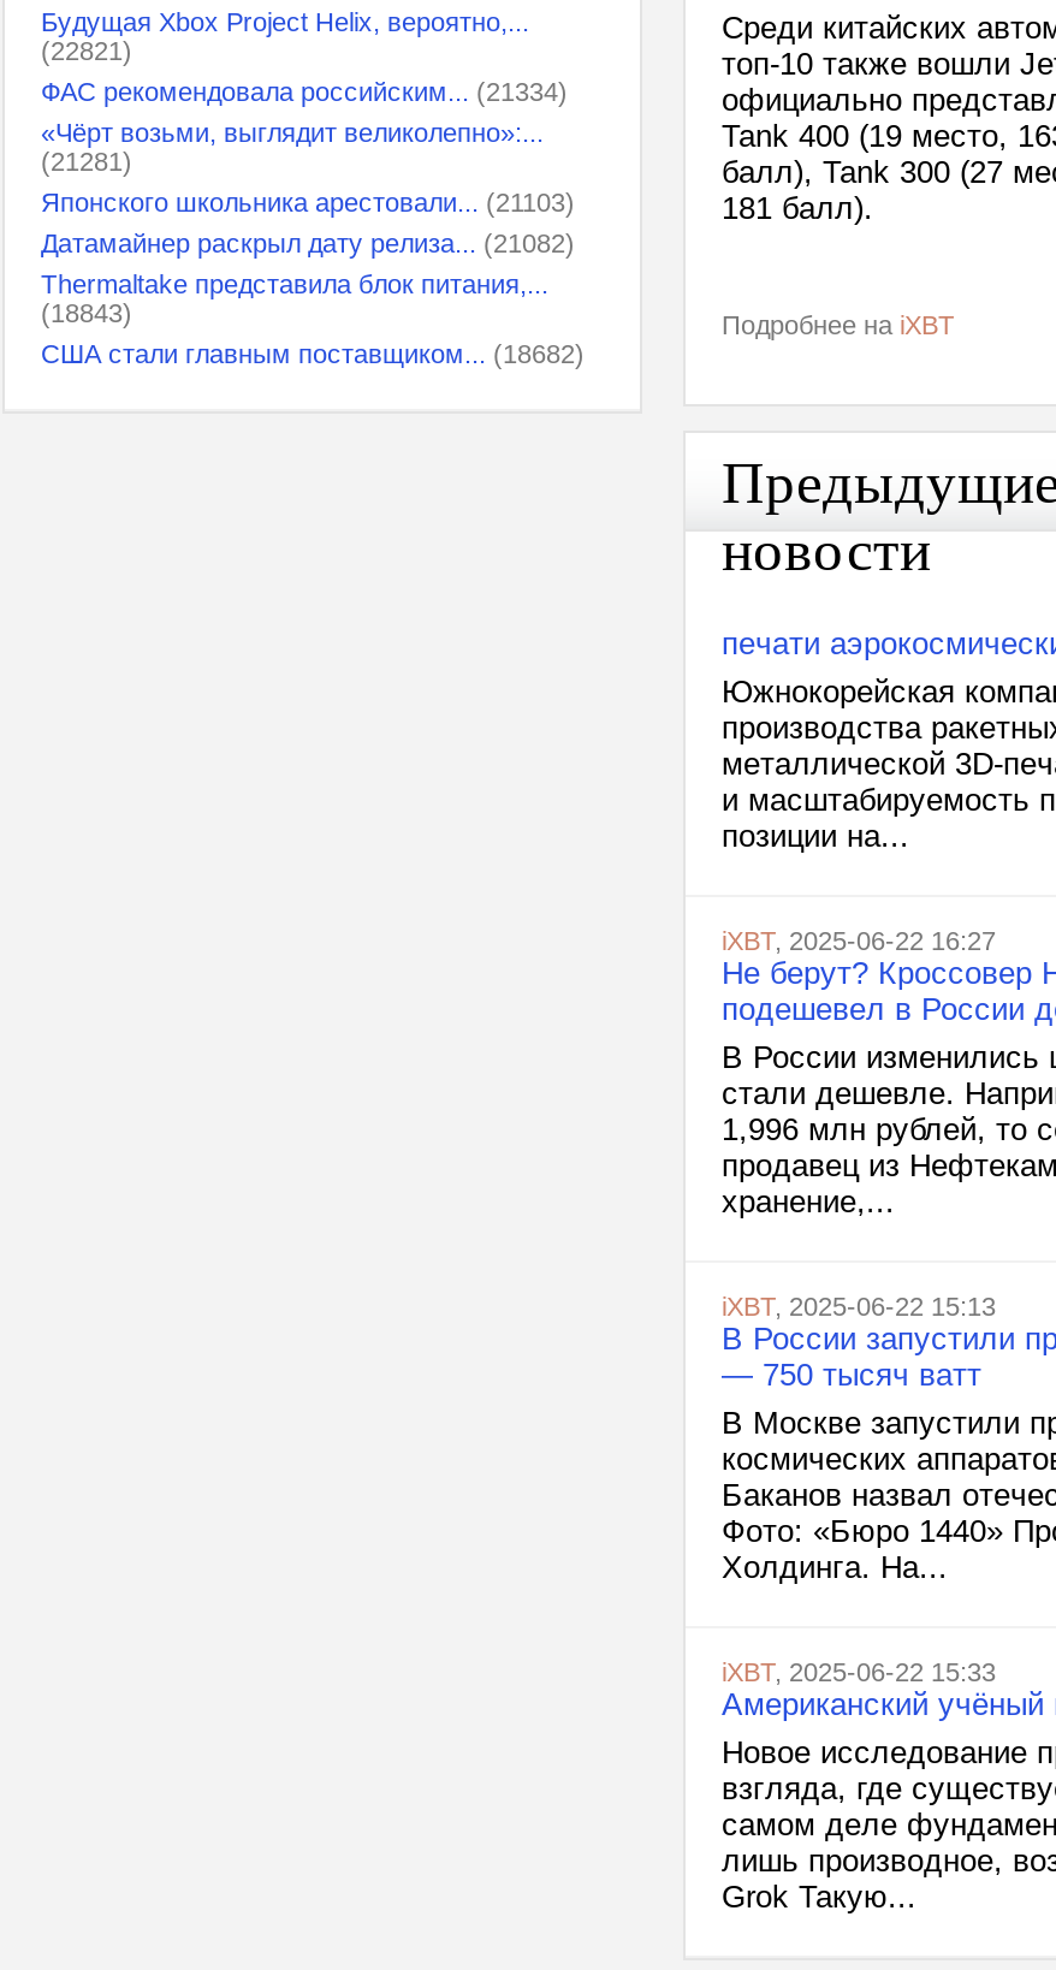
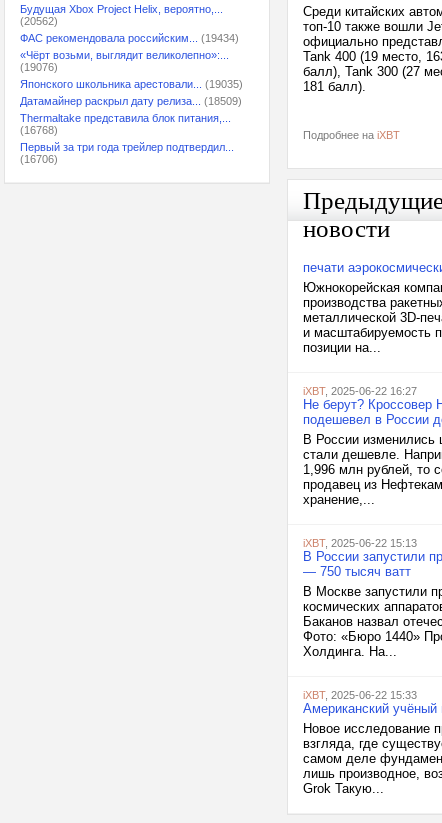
[41,36,132,65] (22821) -> [20,15,58,27] (20562)
[41,77,568,106] ФАС рекомендовала российским... (21334) -> [20,32,239,44] ФАС рекомендовала российским... (19434)
[41,147,132,176] (21281) -> [20,61,58,73] (19076)
[41,188,575,216] Японского школьника арестовали... (21103) -> [20,78,243,90] Японского школьника арестовали... (19035)
[41,229,575,257] Датамайнер раскрыл дату релиза... (21082) -> [20,95,242,107] Датамайнер раскрыл дату релиза... (18509)
[41,298,585,368] (18843) | США стали главным поставщиком... (18682) -> [20,124,234,165] (16768) | Первый за три года трейлер подтвердил... | (16706)

